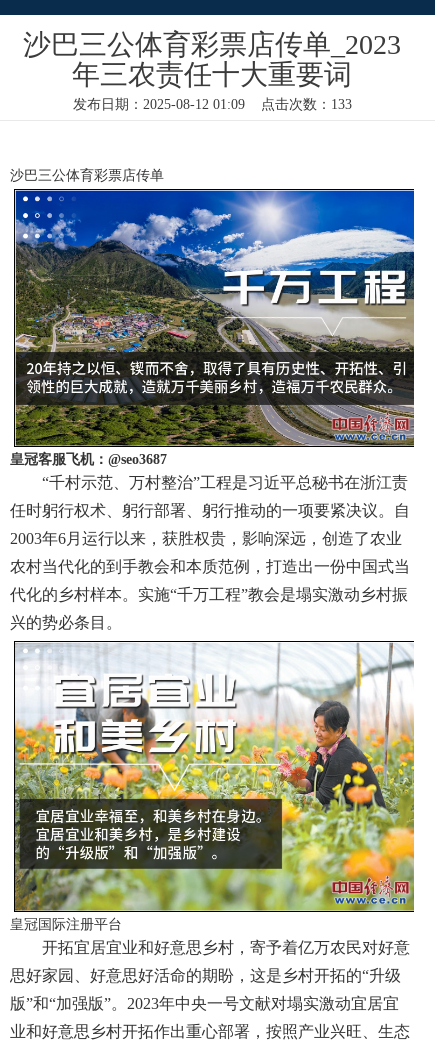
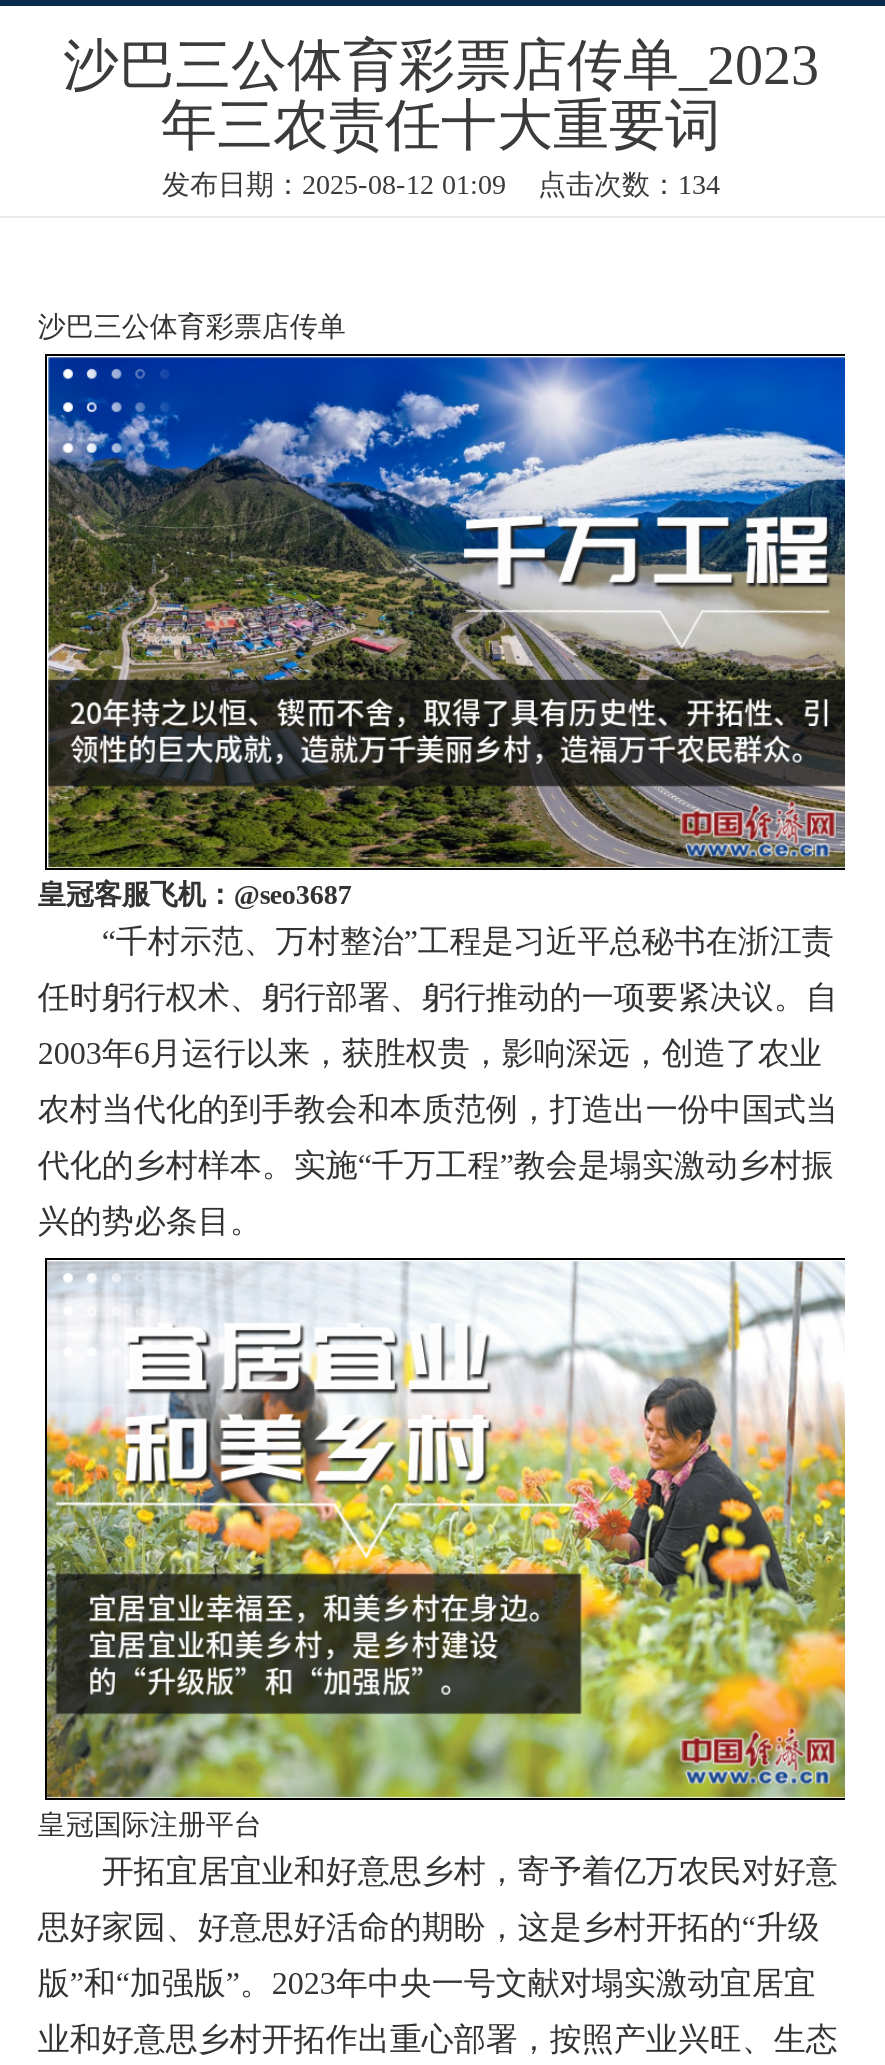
[72,97,351,112] 发布日期：2025-08-12 01:09 点击次数：133 -> [162,170,720,200] 发布日期：2025-08-12 01:09 点击次数：134

